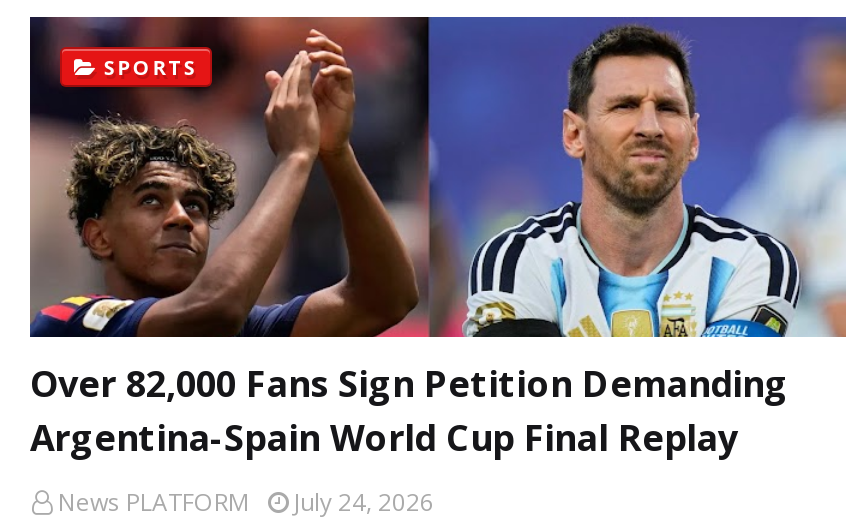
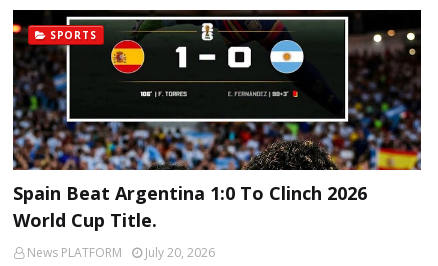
[28,15,848,461] [image] | Over 82,000 Fans Sign Petition Demanding | Argentina-Spain World Cup Final Replay -> [12,9,422,232] [image] | Spain Beat Argentina 1:0 To Clinch 2026 | World Cup Title.
[58,485,434,519] News PLATFORM July 24, 2026 -> [27,244,215,261] News PLATFORM July 20, 2026

